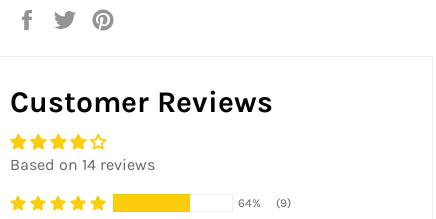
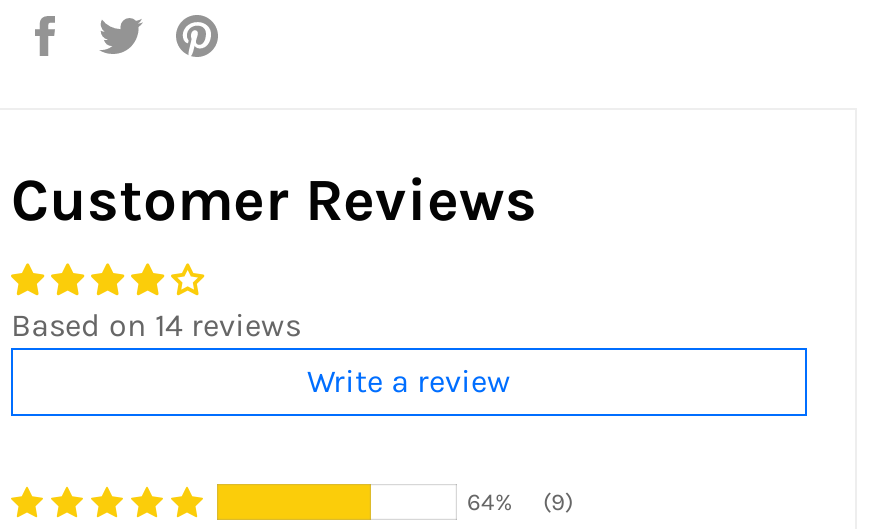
none -> [307,363,511,401] Write a review

